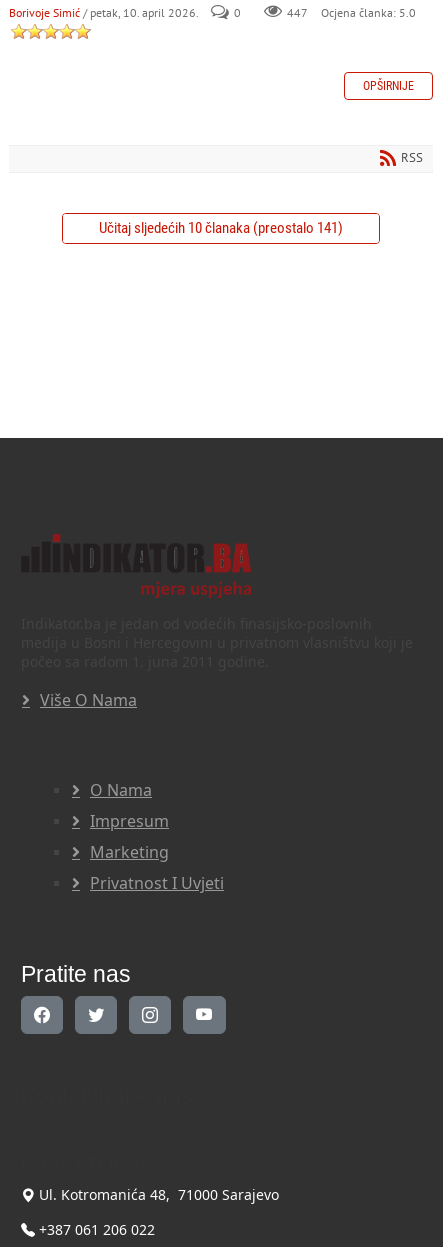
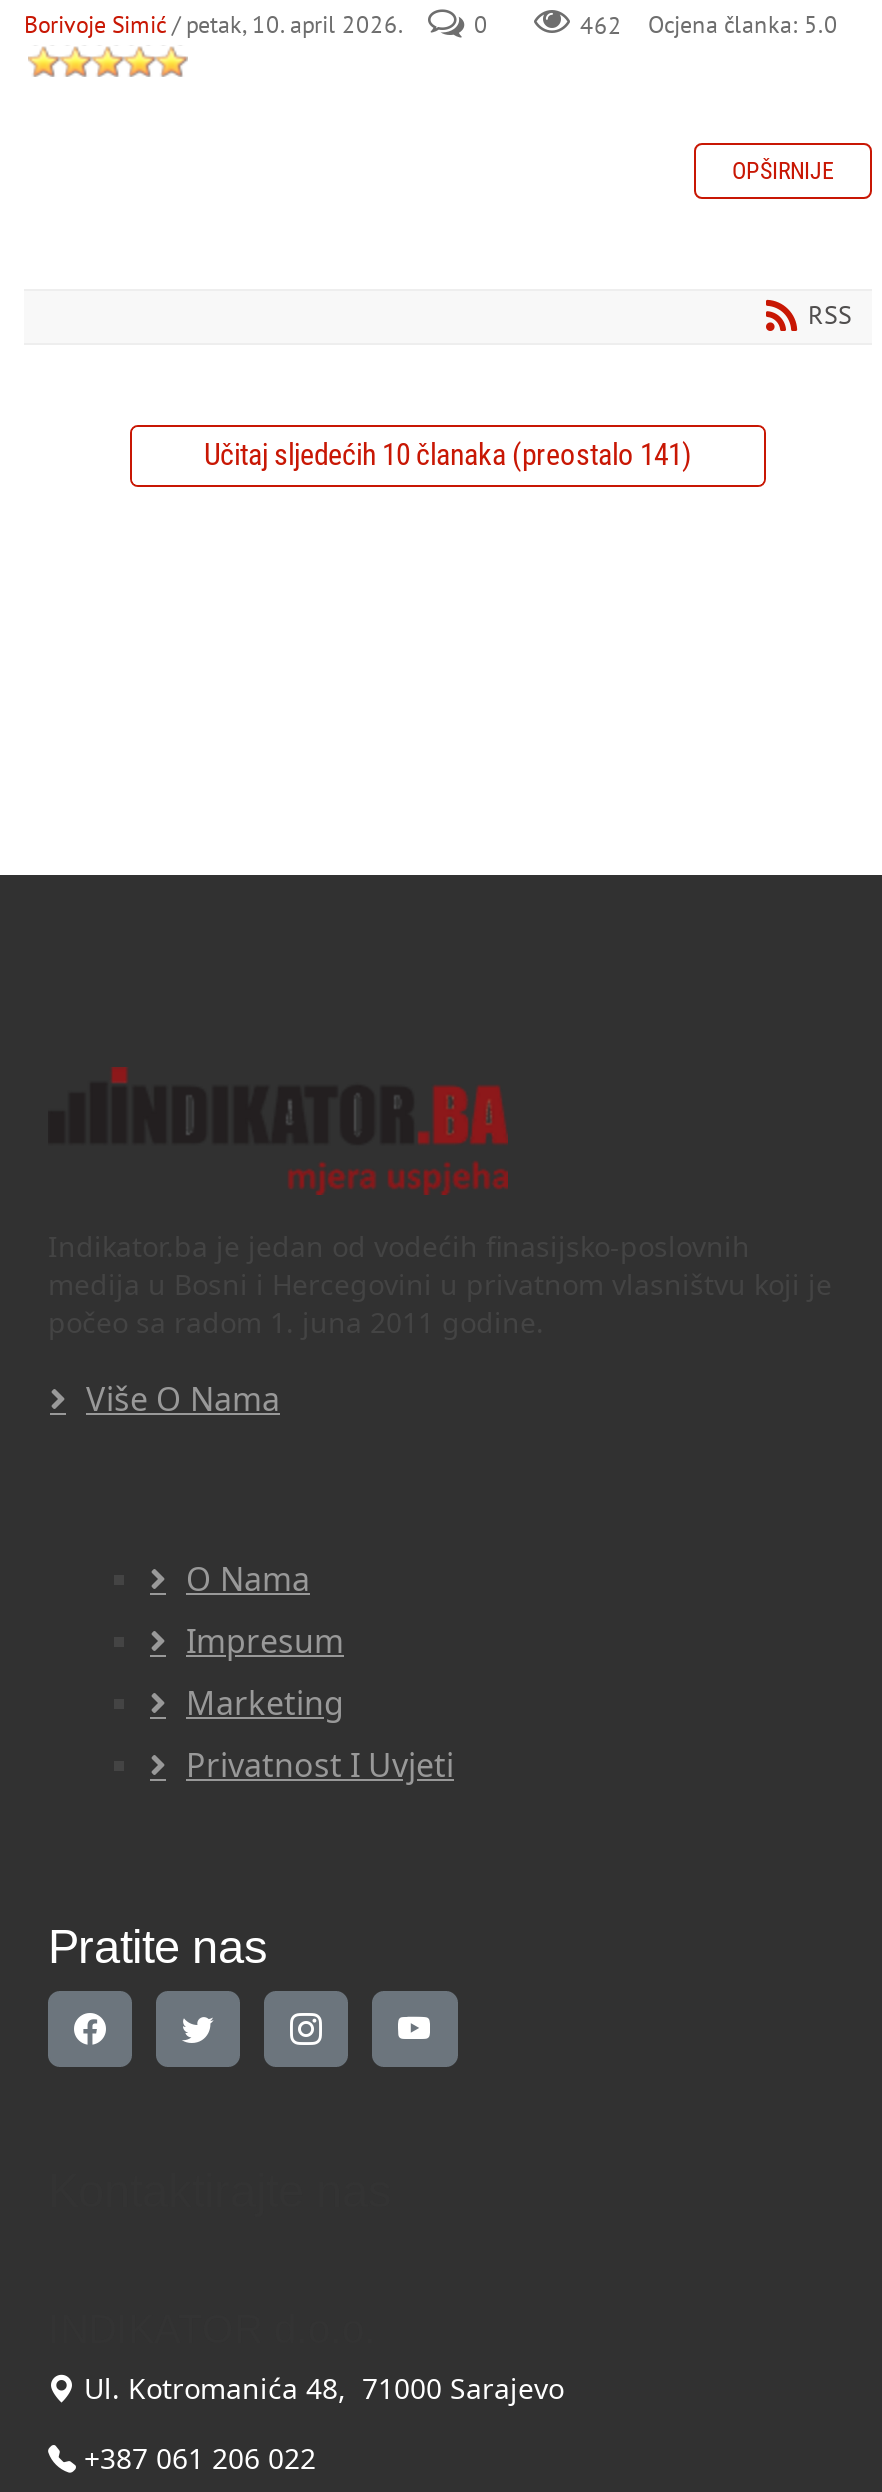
[287,5,416,20] 447 Ocjena članka: 5.0 -> [580,9,838,39] 462 Ocjena članka: 5.0

